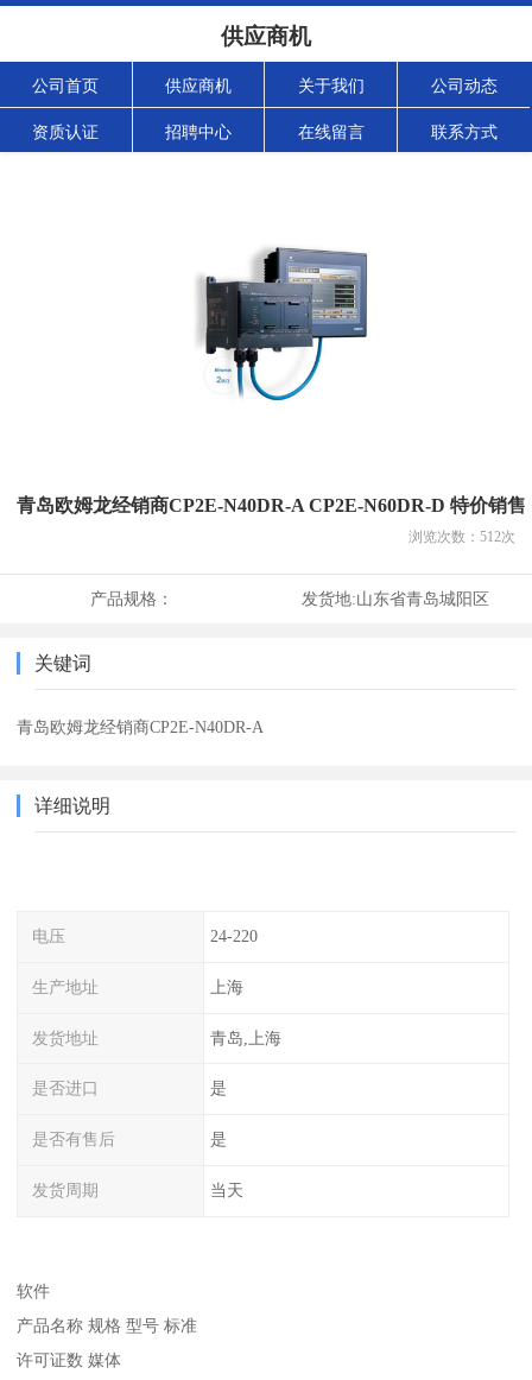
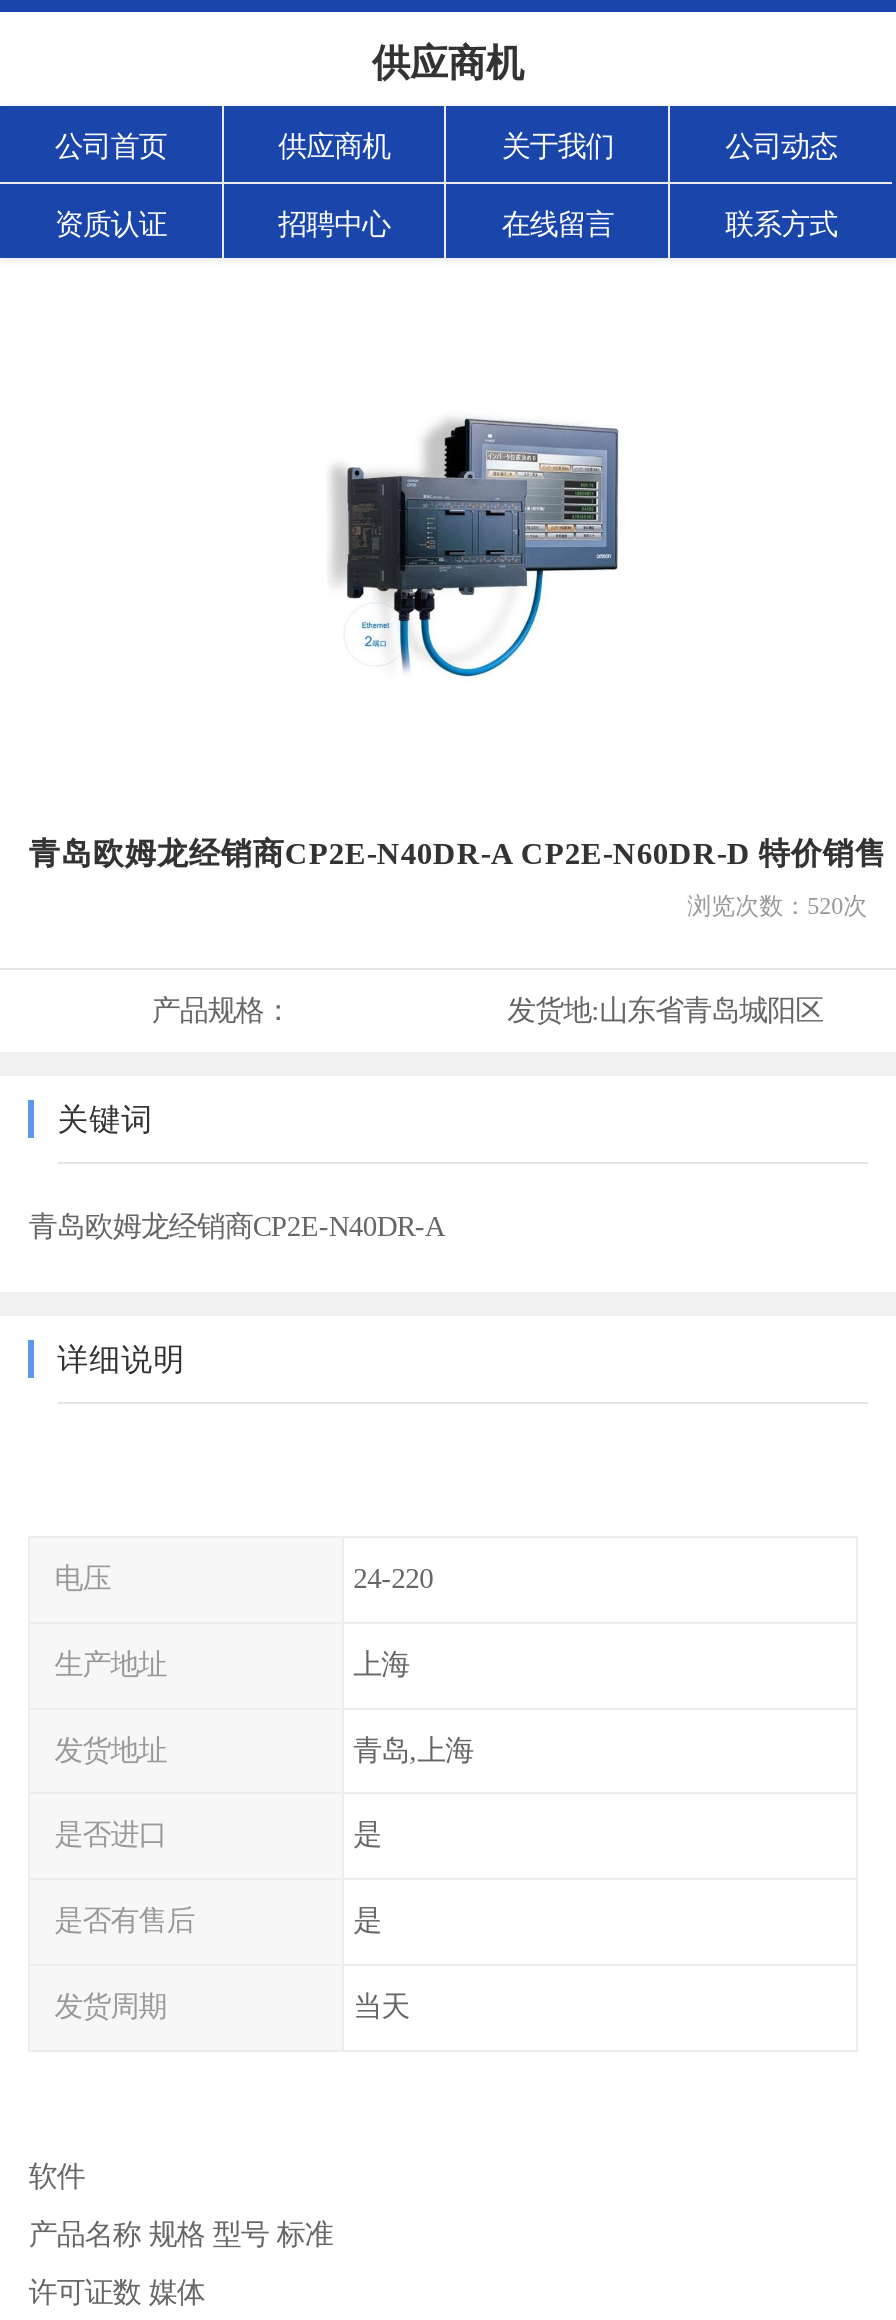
[408,529,515,545] 浏览次数：512次 -> [687,892,867,920] 浏览次数：520次

